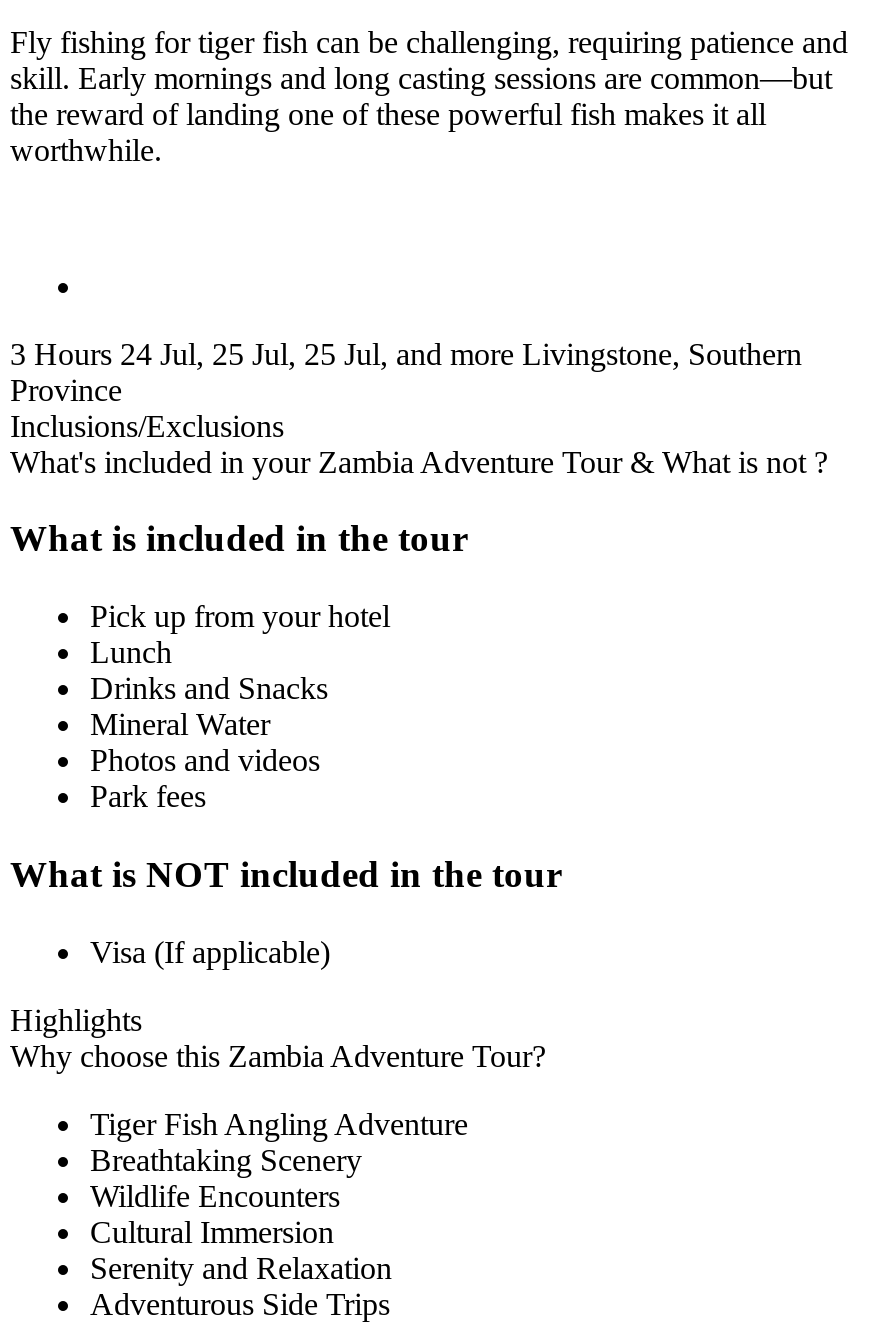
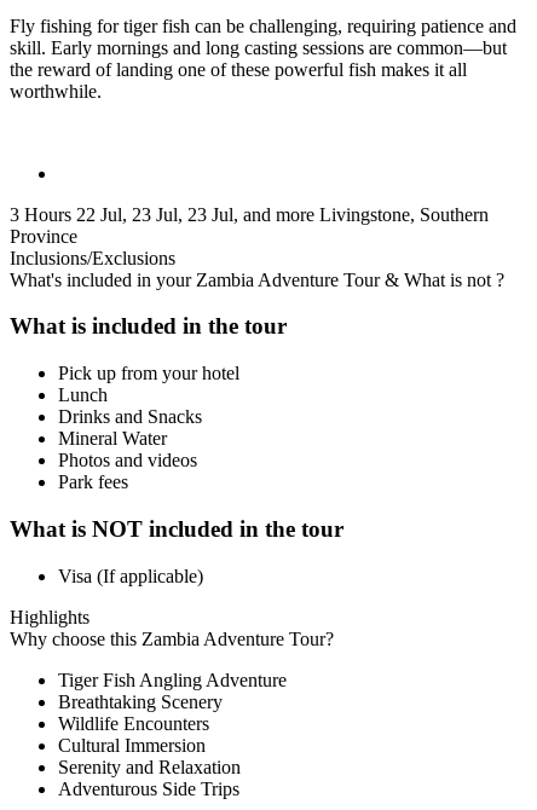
[10,336,802,370] 3 Hours 24 Jul, 25 Jul, 25 Jul, and more Livingstone, Southern -> [10,204,489,225] 3 Hours 22 Jul, 23 Jul, 23 Jul, and more Livingstone, Southern

